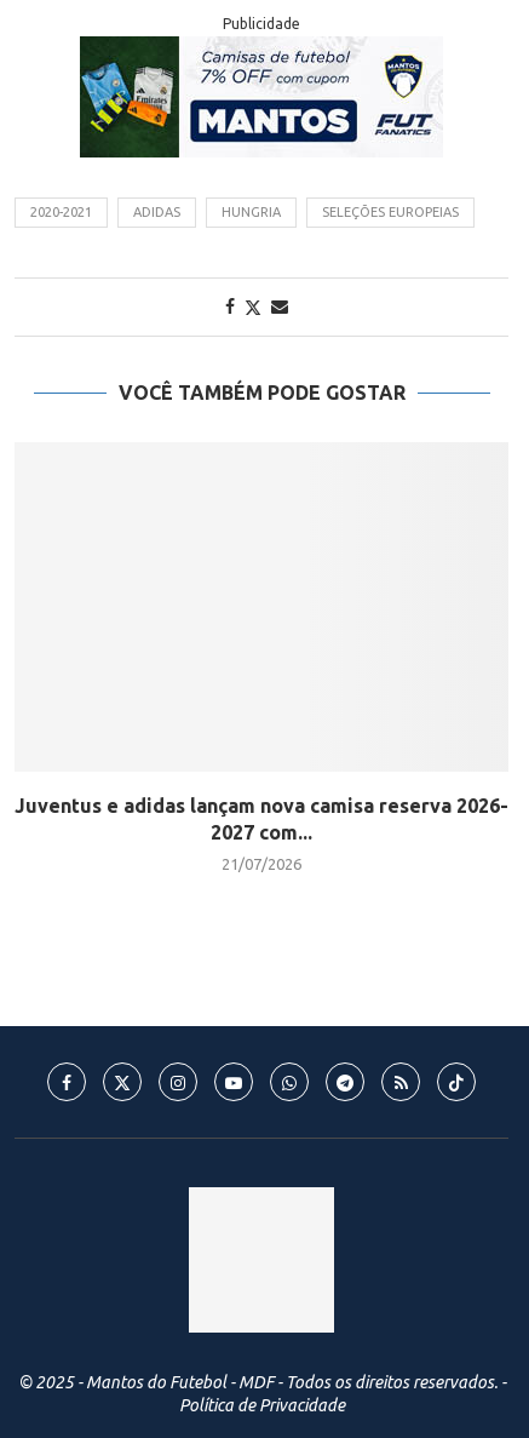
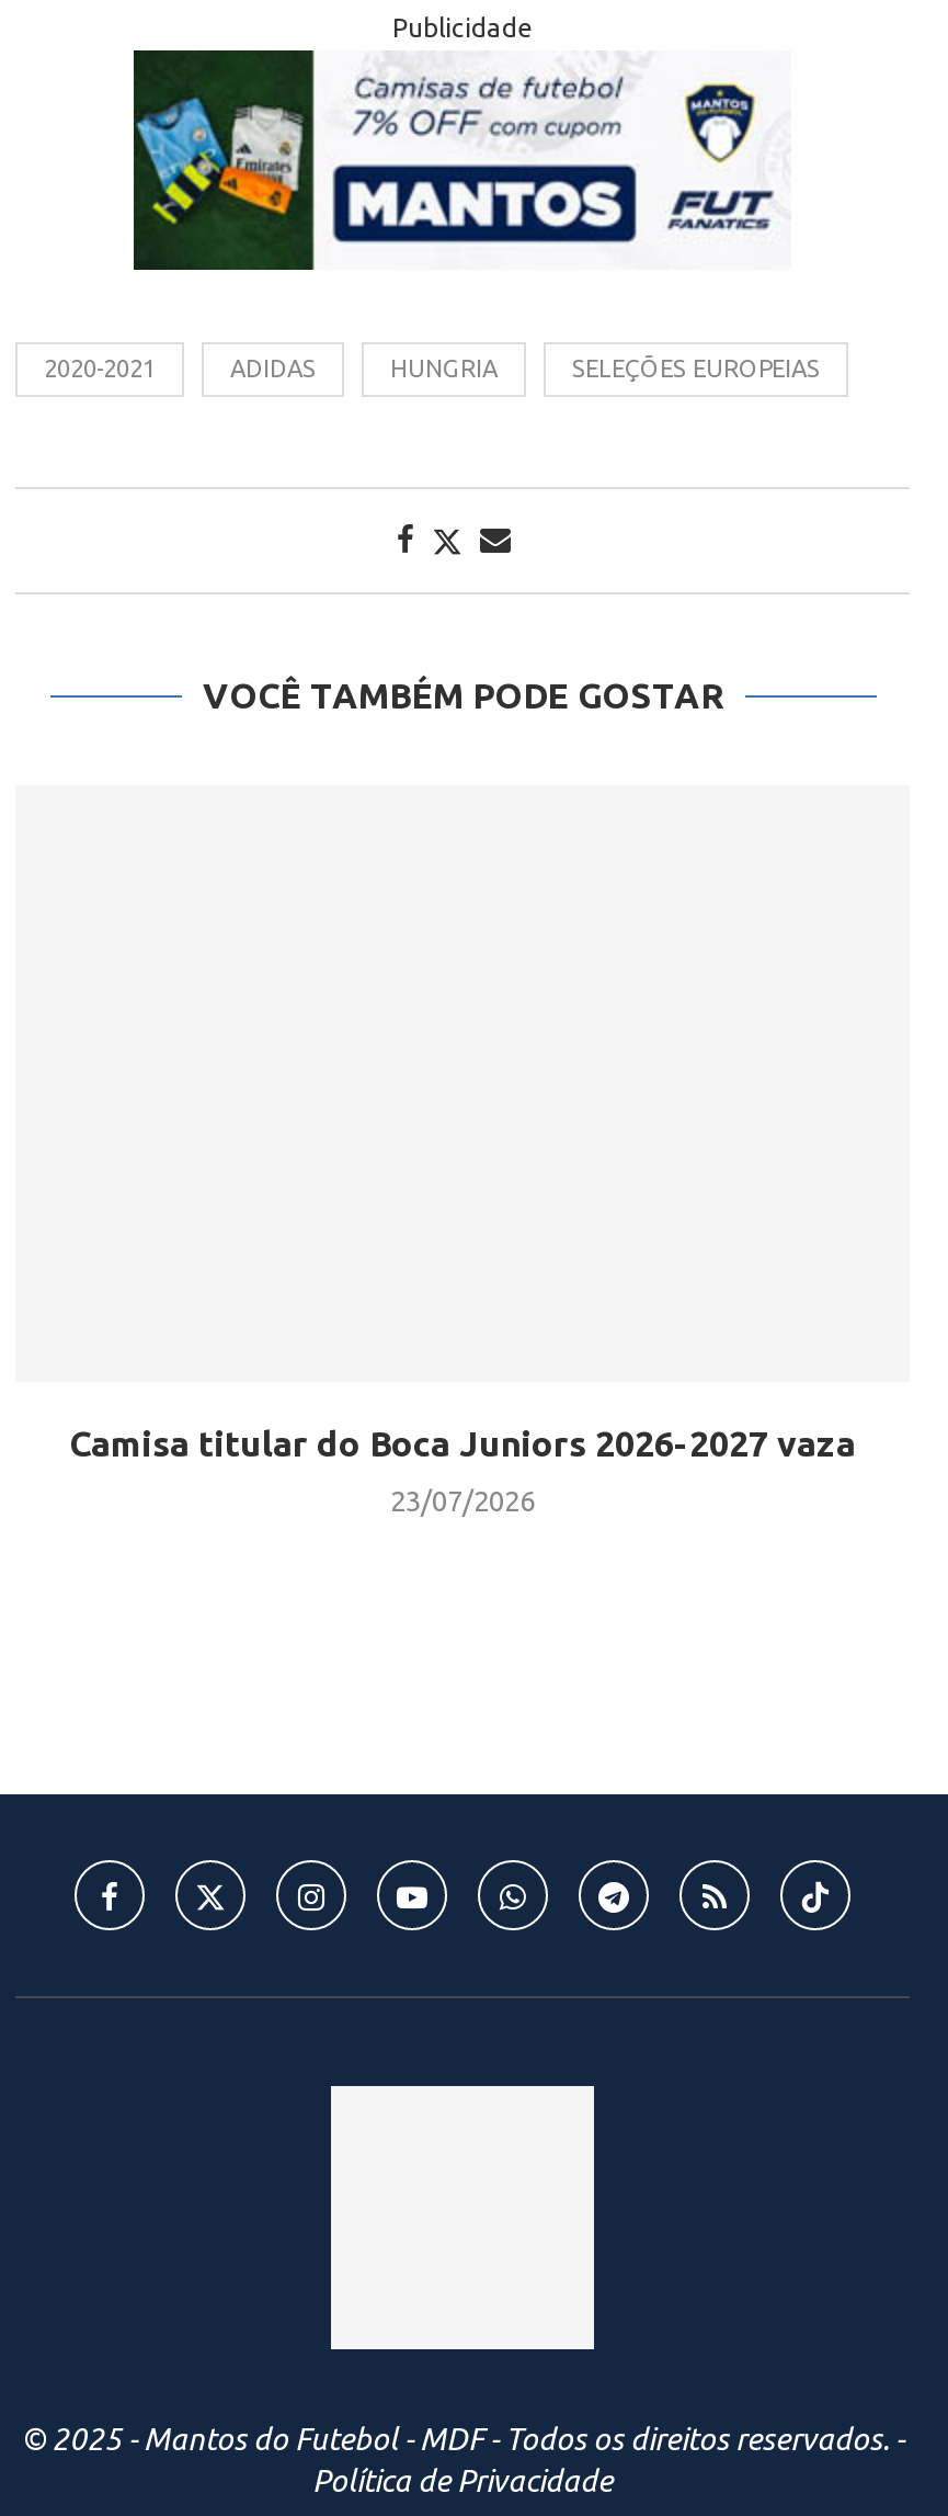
[15,795,508,843] Juventus e adidas lançam nova camisa reserva 2026- | 2027 com... -> [69,1424,856,1463] Camisa titular do Boca Juniors 2026-2027 vaza
[222,855,301,872] 21/07/2026 -> [390,1485,535,1516] 23/07/2026

